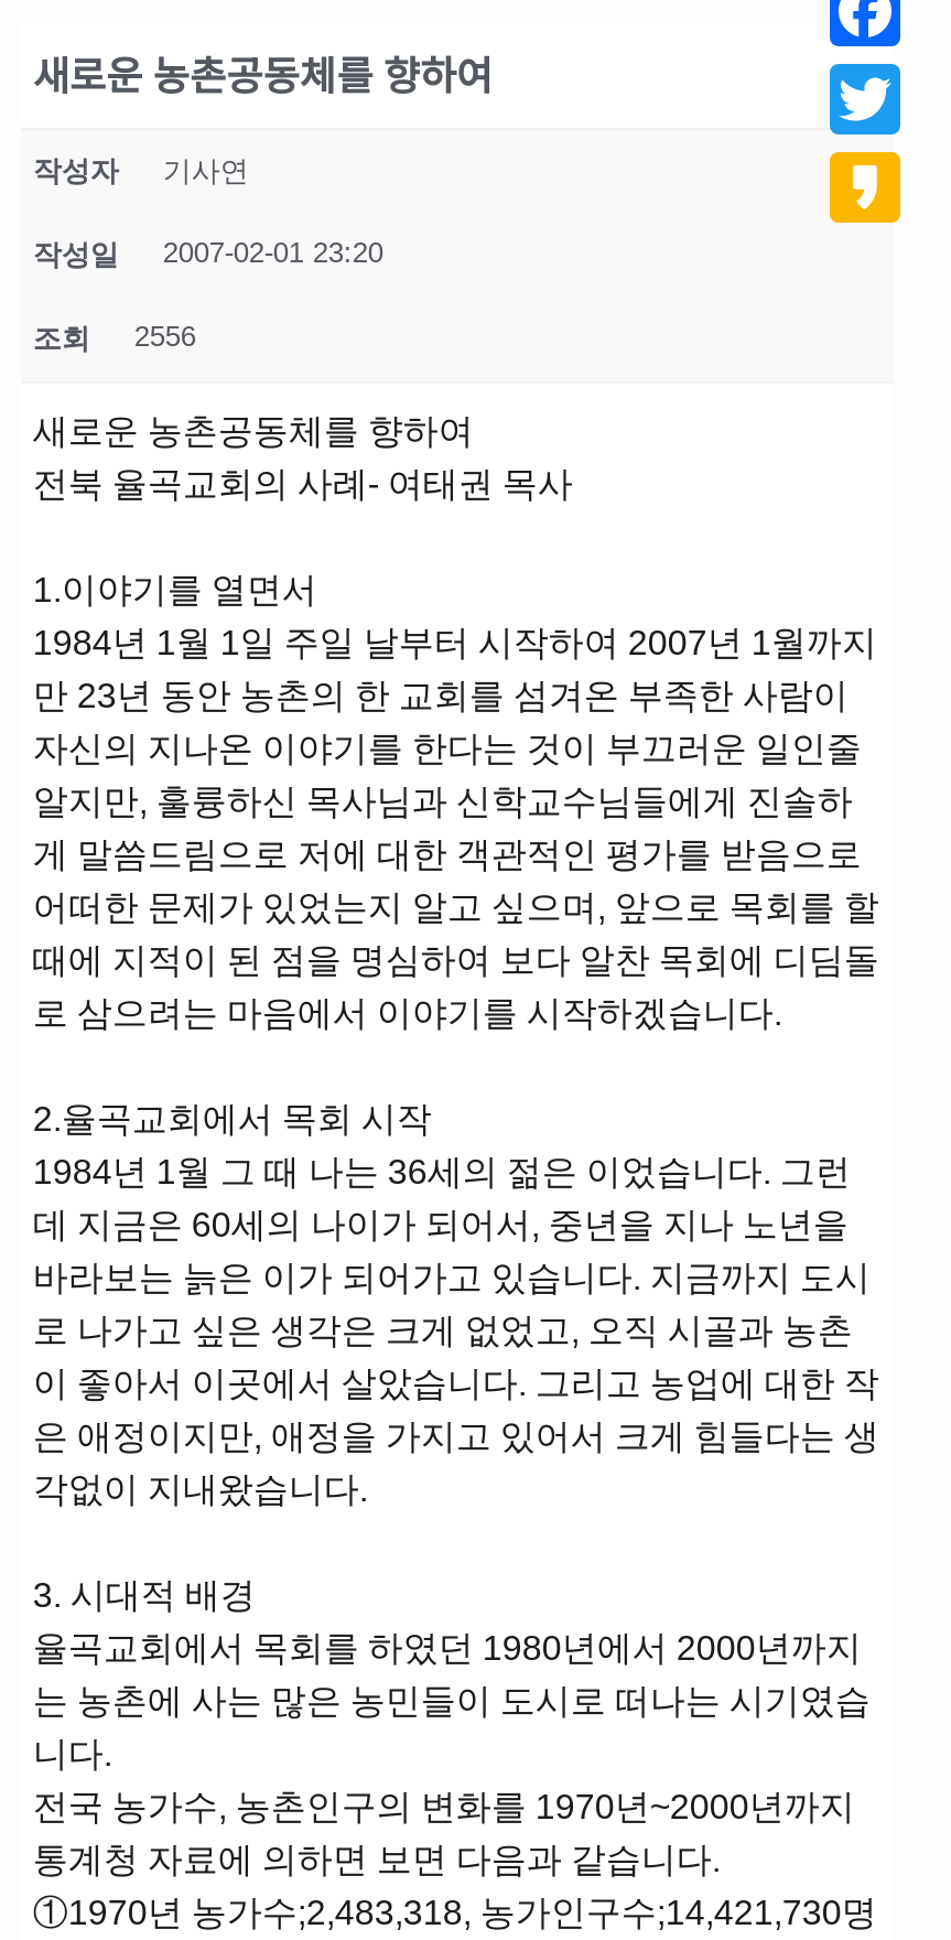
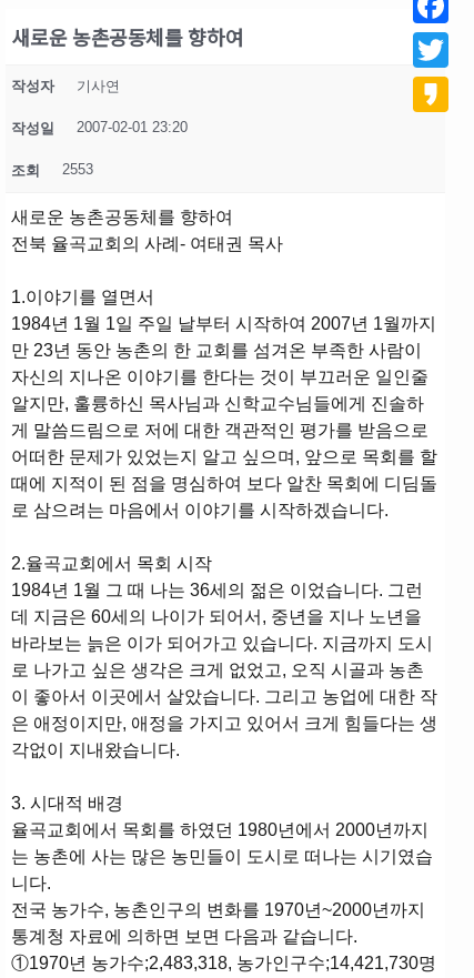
[33,319,196,354] 조회 2556 -> [11,161,94,179] 조회 2553

